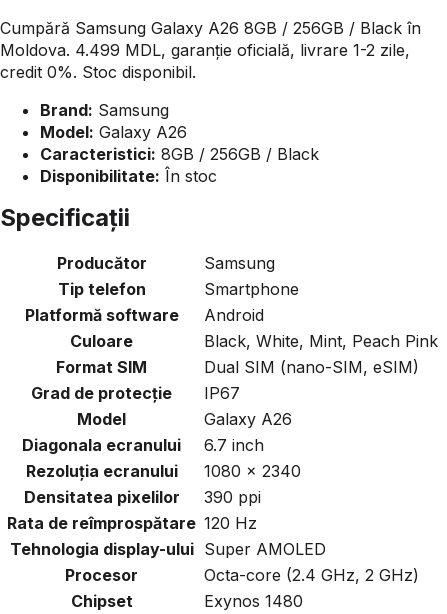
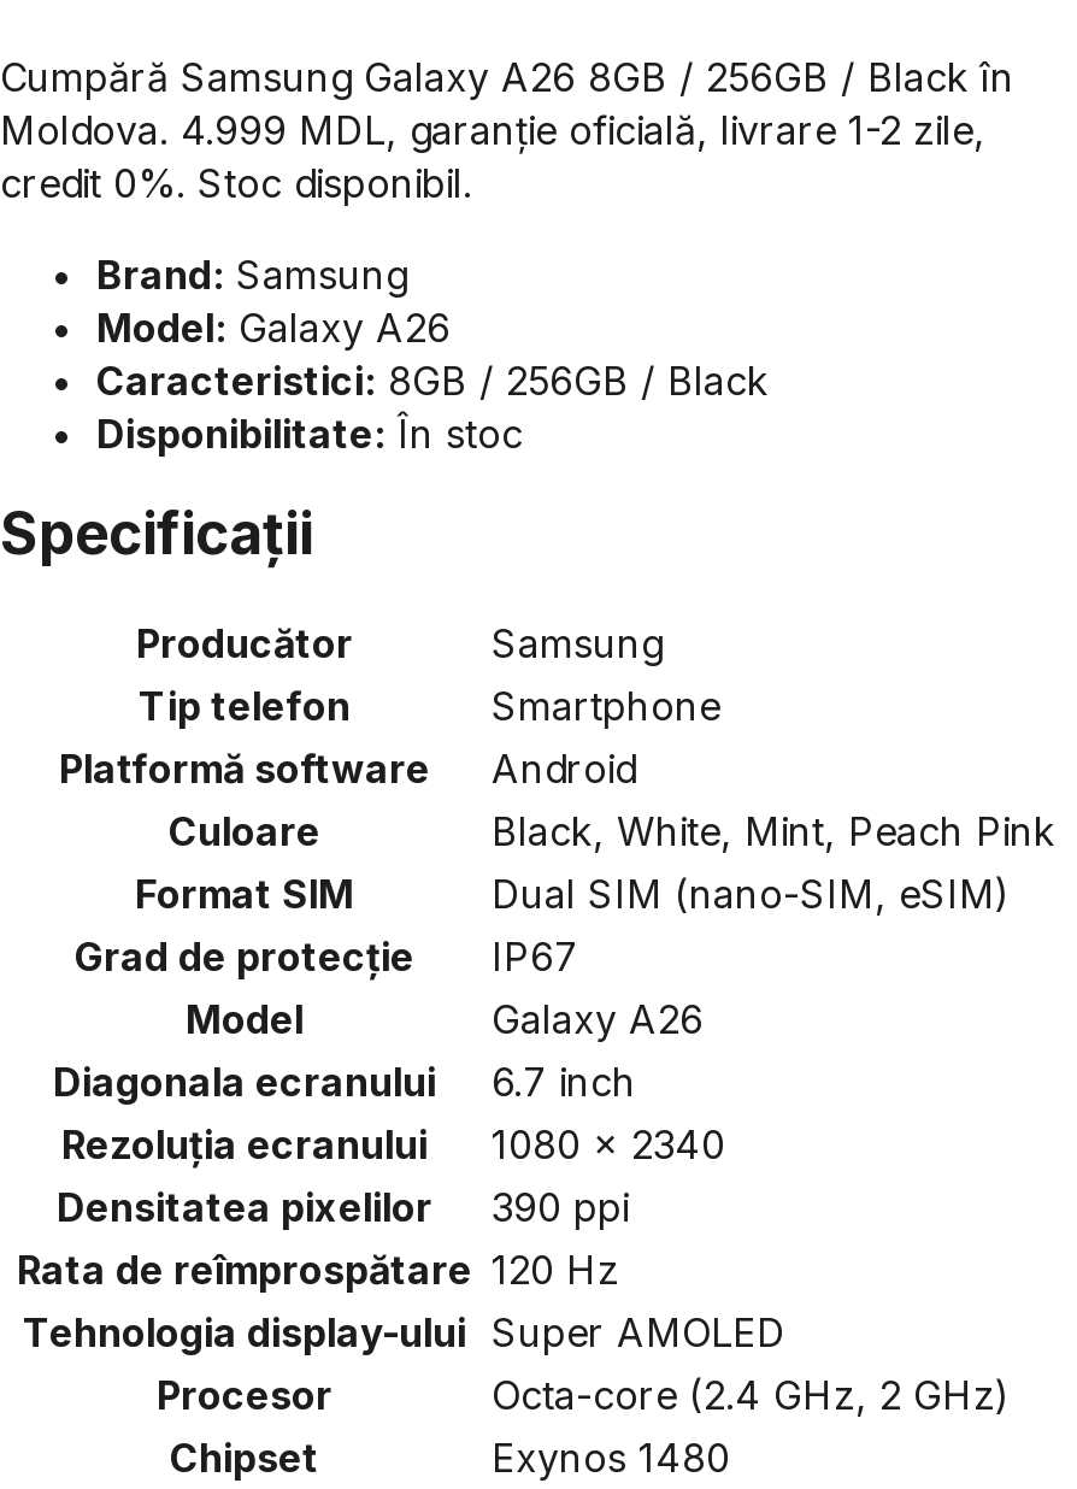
[0,40,410,60] Moldova. 4.499 MDL, garanție oficială, livrare 1-2 zile, -> [0,106,985,154] Moldova. 4.999 MDL, garanție oficială, livrare 1-2 zile,

